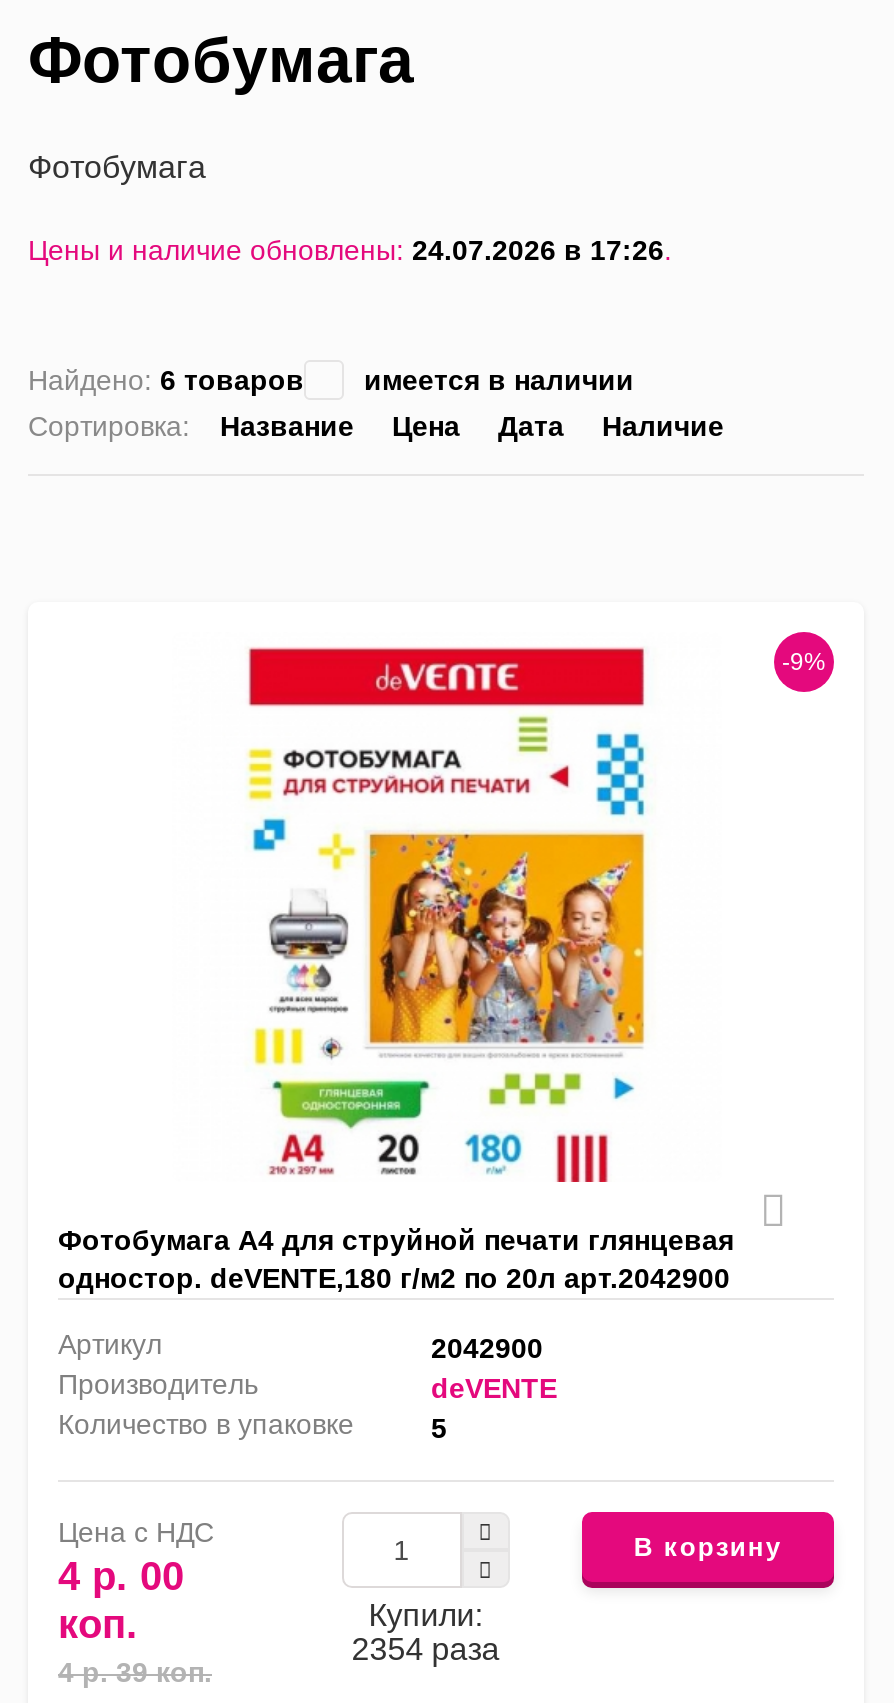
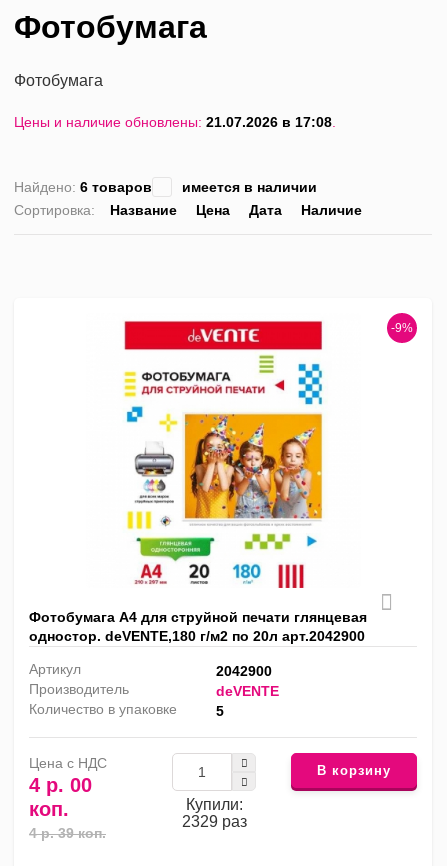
[28,235,672,267] Цены и наличие обновлены: 24.07.2026 в 17:26. -> [14,114,336,130] Цены и наличие обновлены: 21.07.2026 в 17:08.
[352,1633,500,1667] 2354 раза -> [182,813,247,830] 2329 раз

